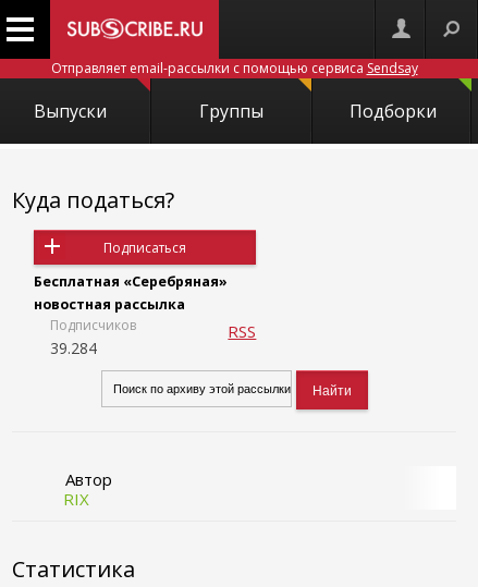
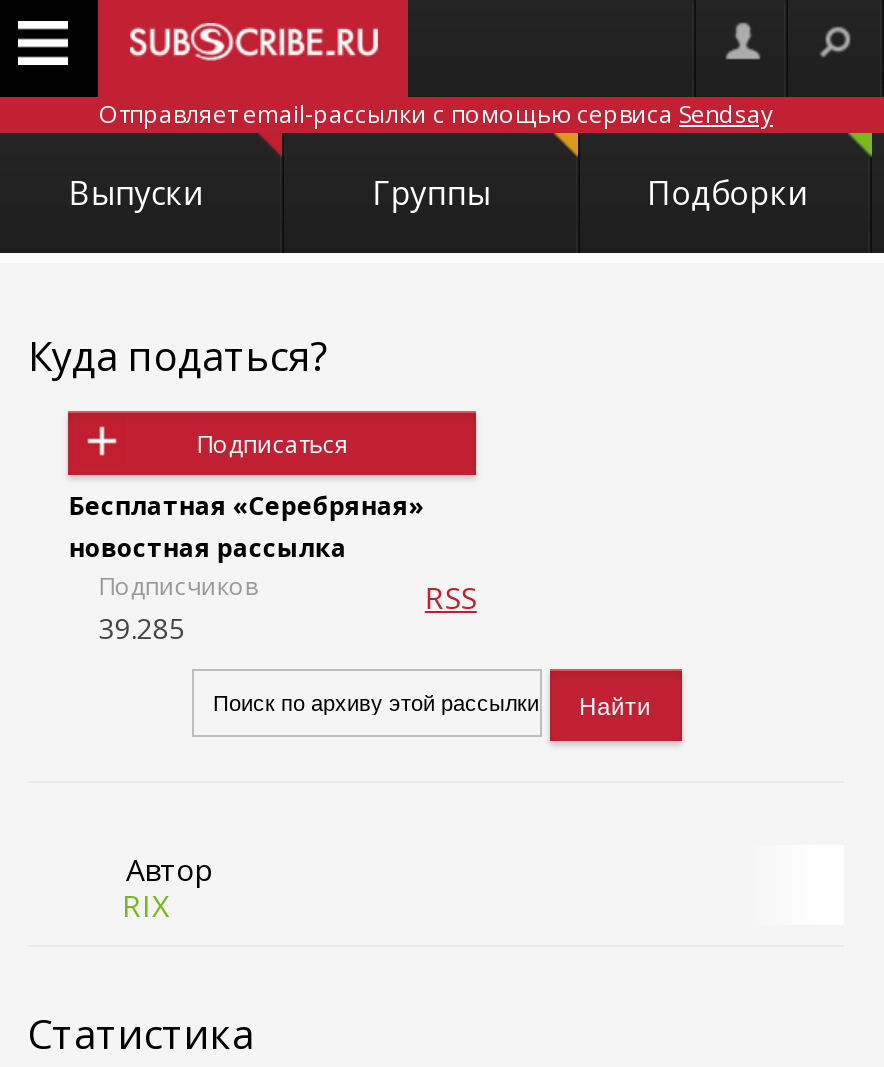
[51,338,97,358] 39.284 -> [99,609,185,647] 39.285

